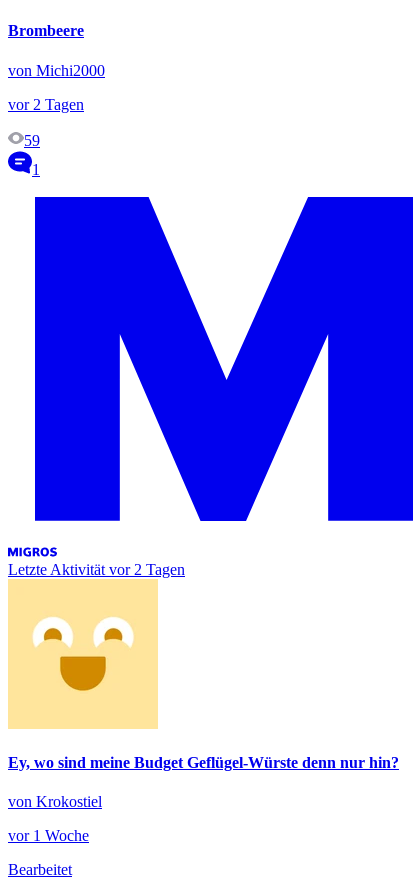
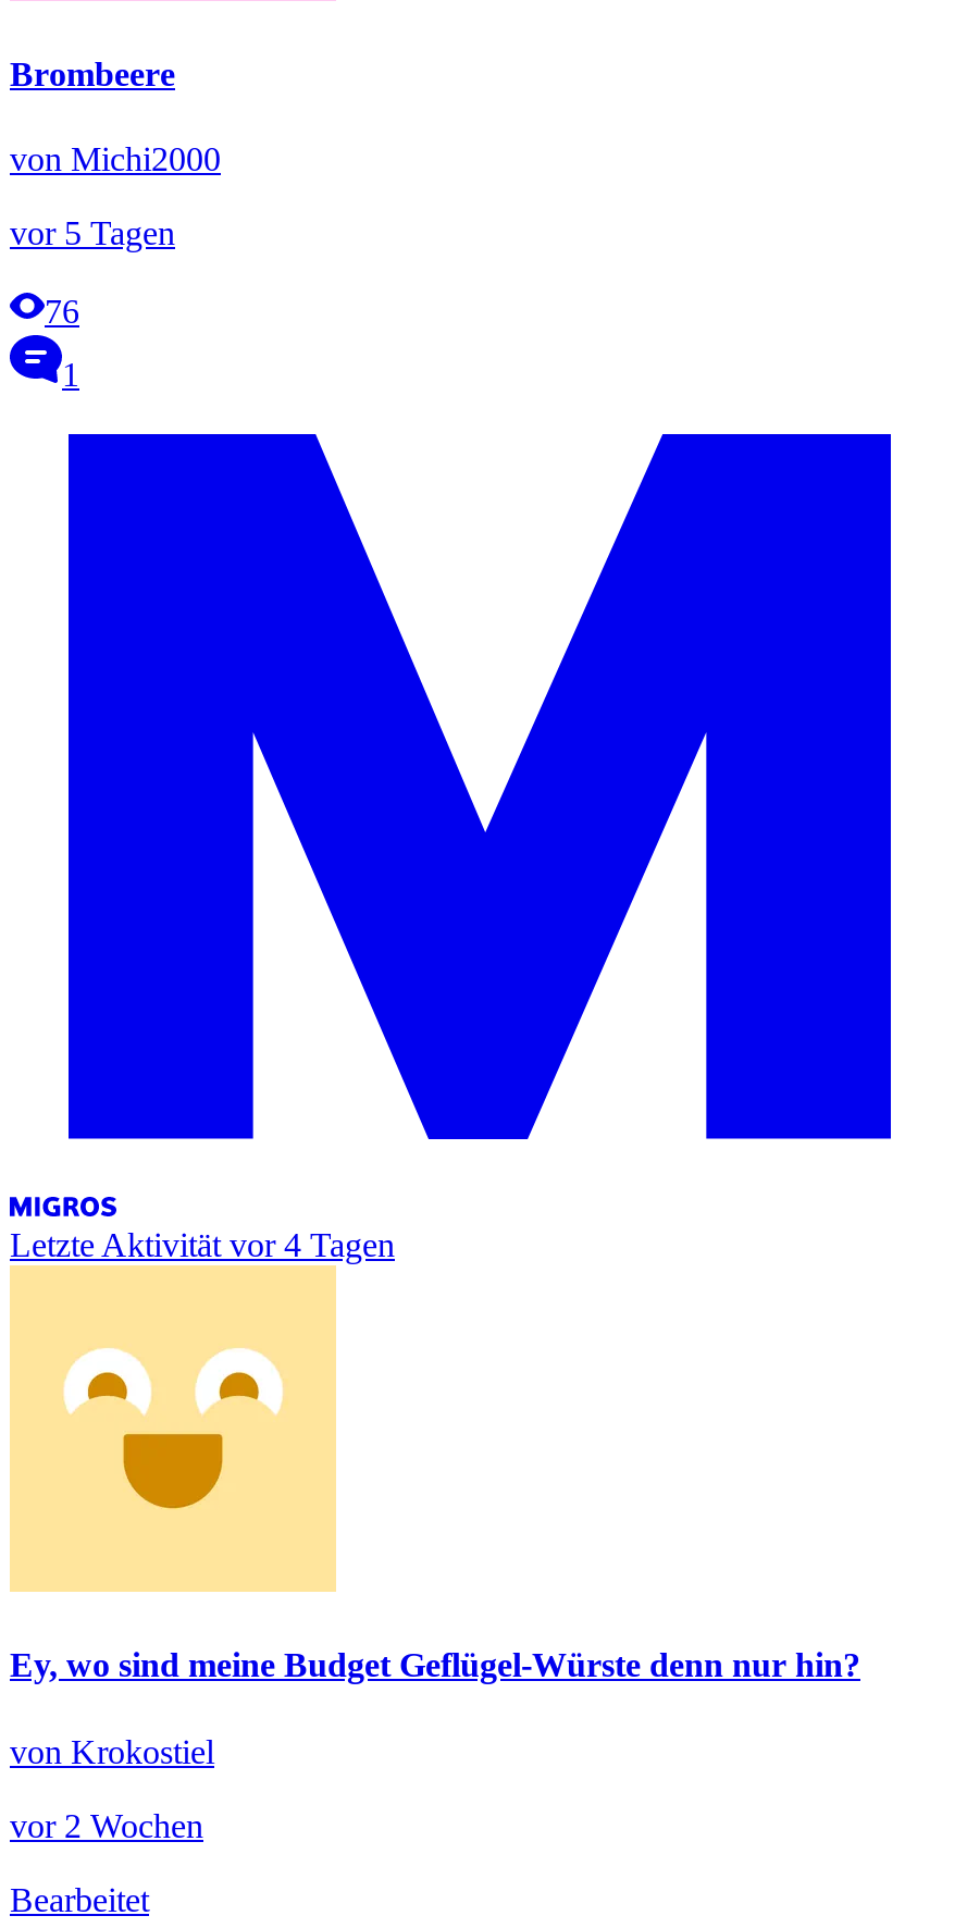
[8,96,84,113] vor 2 Tagen -> [10,215,175,252] vor 5 Tagen
[24,132,40,149] 59 -> [45,293,79,330] 76
[8,561,185,578] Letzte Aktivität vor 2 Tagen -> [10,1227,395,1264] Letzte Aktivität vor 4 Tagen
[8,827,89,844] vor 1 Woche -> [10,1807,203,1844] vor 2 Wochen

